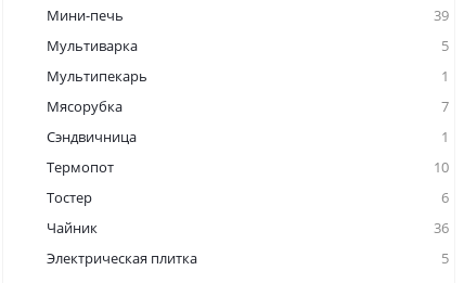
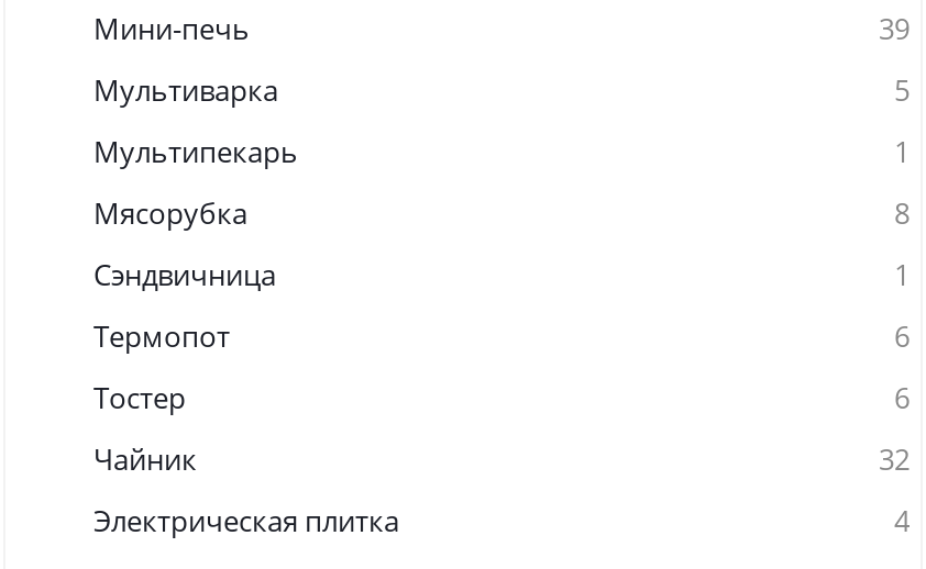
[441,97,449,116] 7 -> [894,194,910,234] 8
[434,158,449,177] 10 -> [894,317,910,357] 6
[434,218,449,238] 36 -> [879,440,910,480] 32
[441,249,449,268] 5 -> [894,502,910,541] 4

